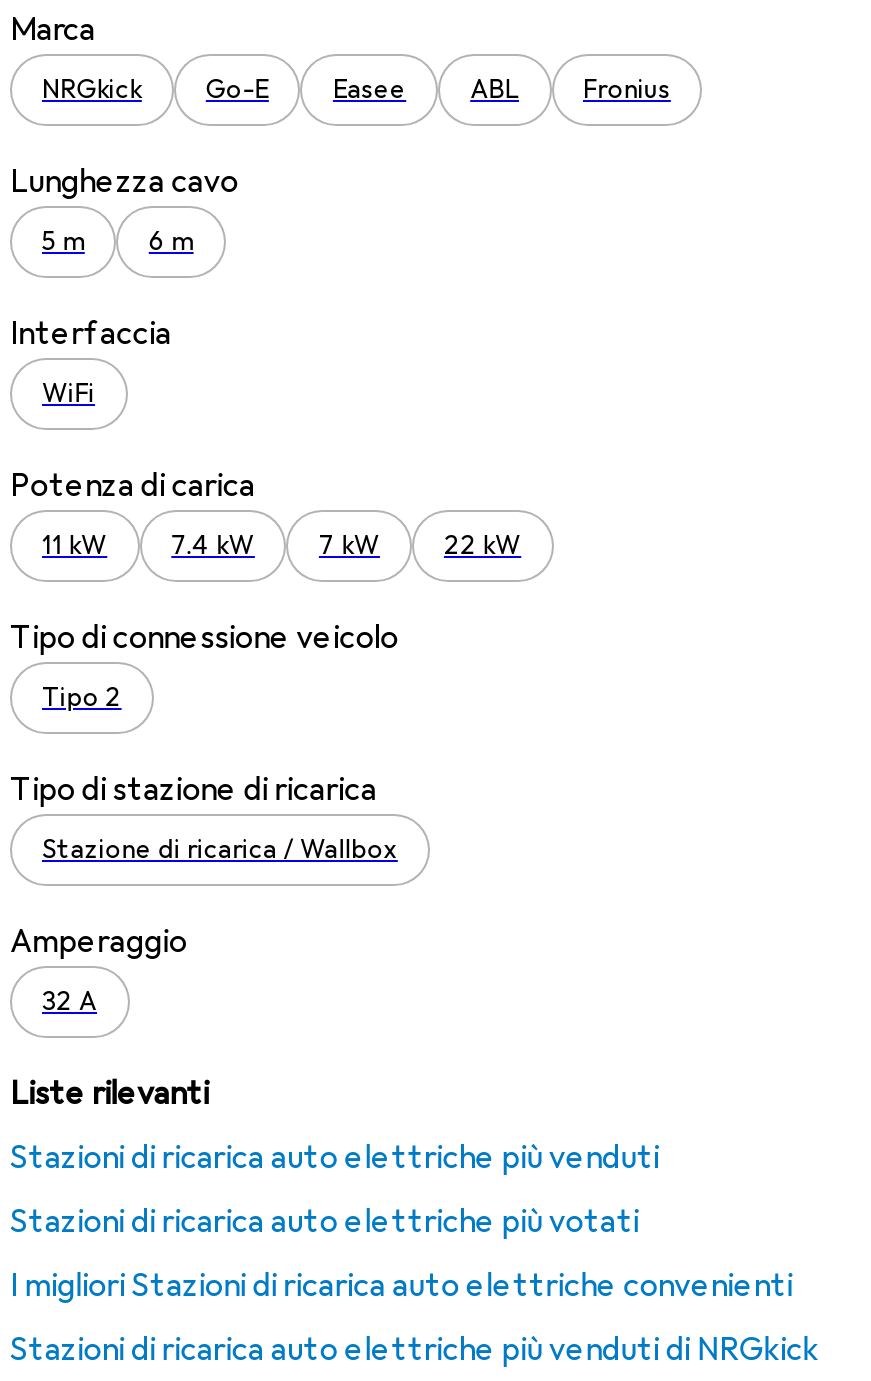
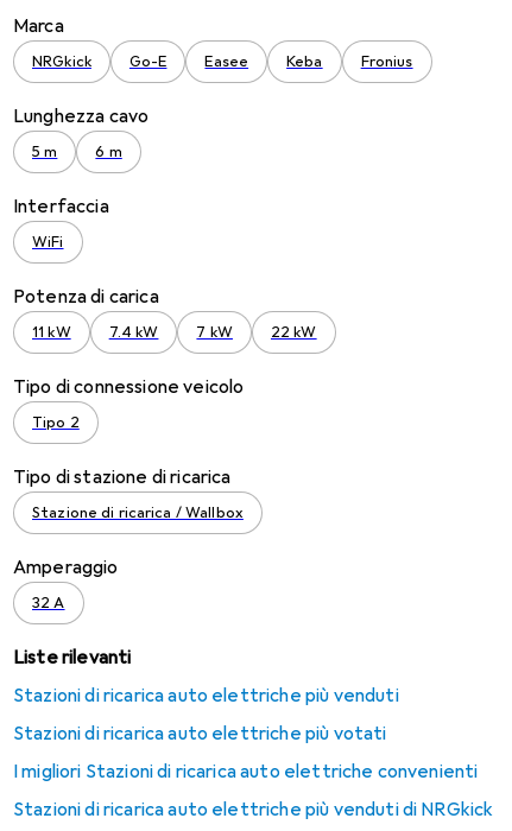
[470,74,519,106] ABL -> [286,52,323,71] Keba

